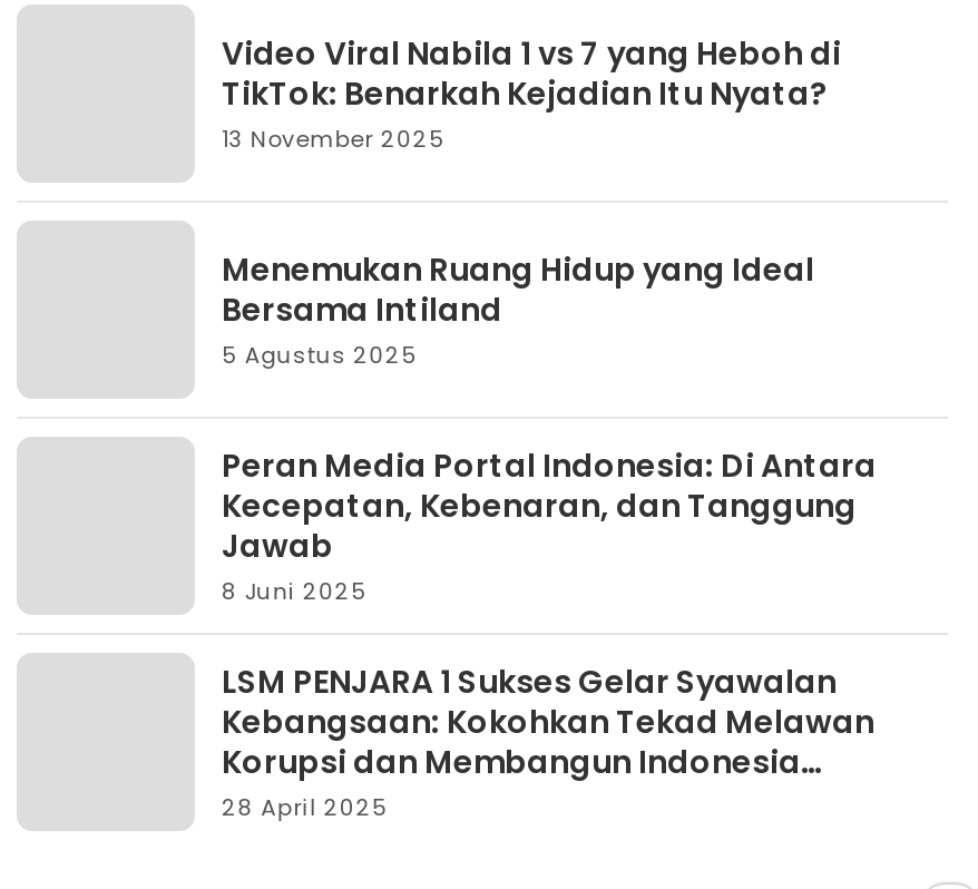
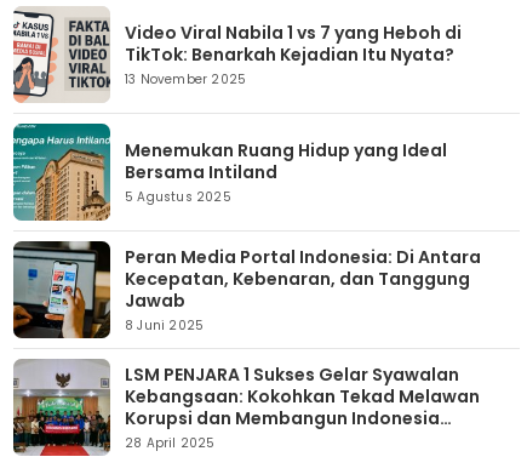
none -> [12,10,111,103] [image]
none -> [12,122,111,222] [image]
none -> [12,240,111,339] [image]
none -> [12,359,111,457] [image]

